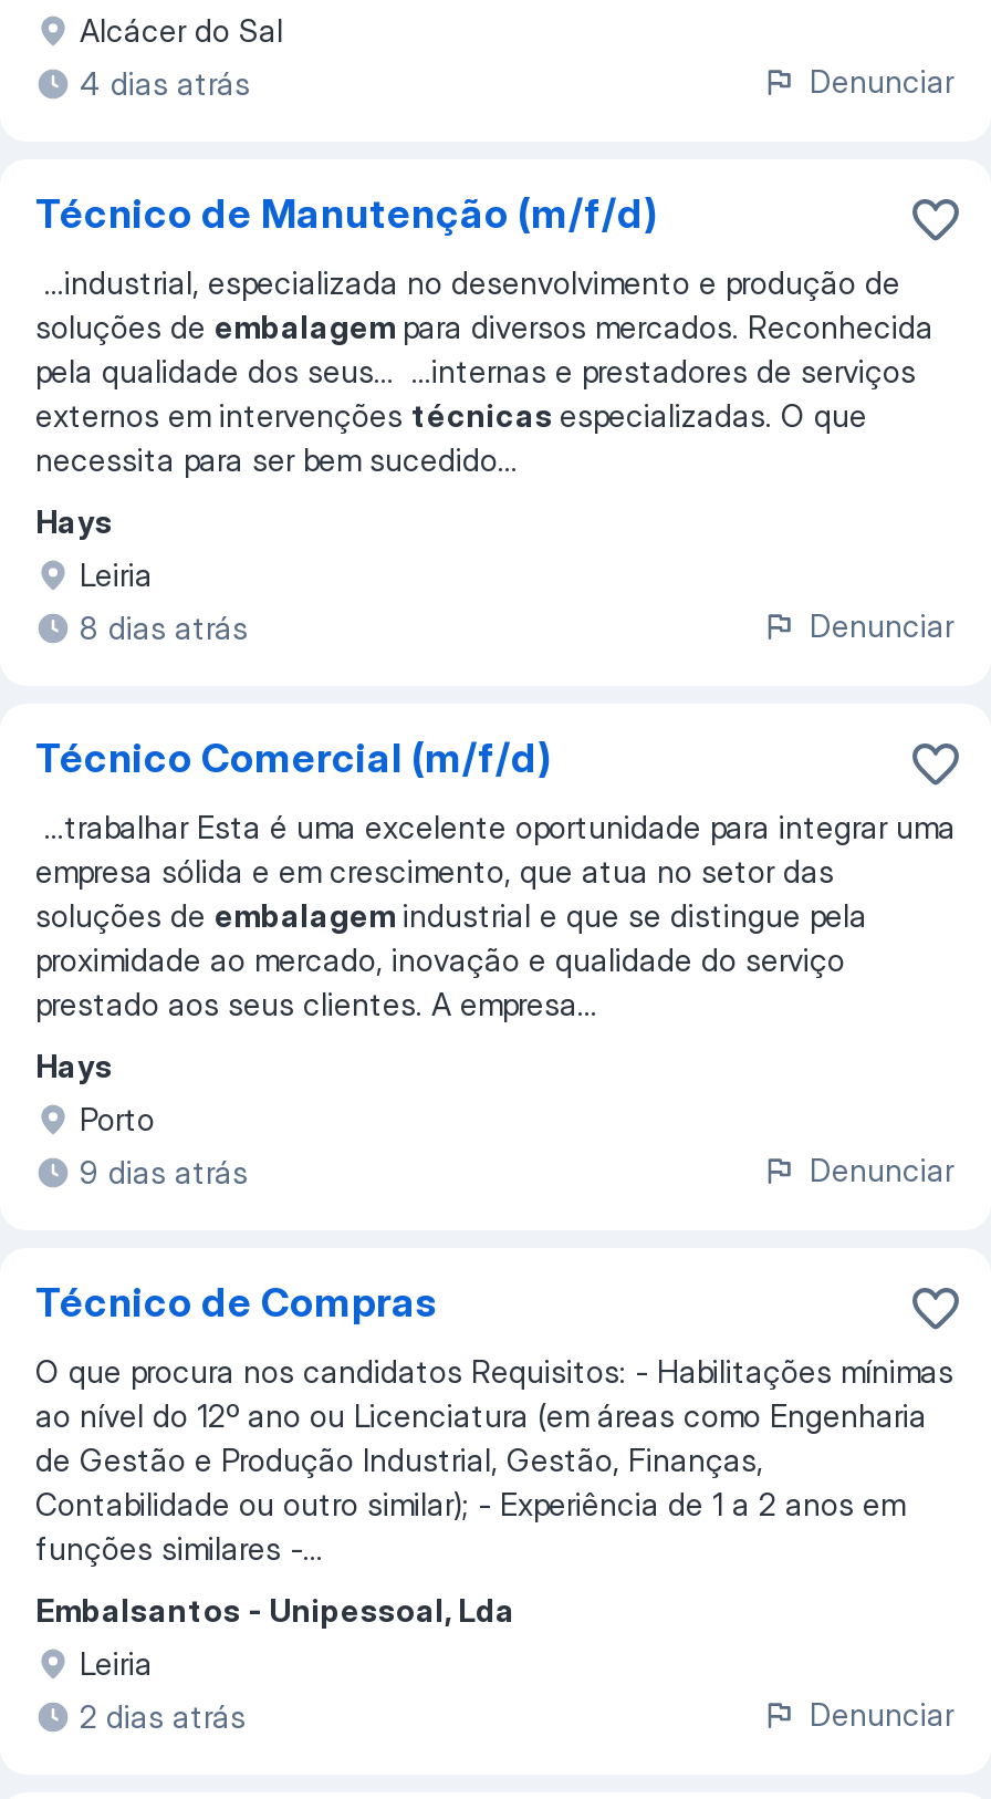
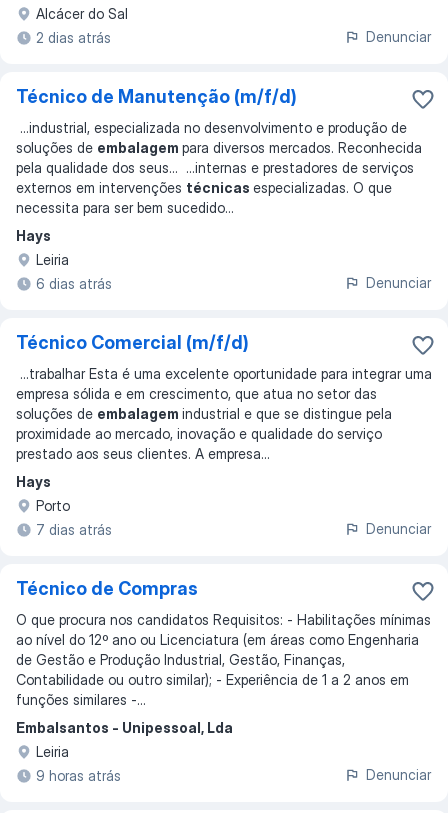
[80,64,250,102] 4 dias atrás -> [36,29,111,46] 2 dias atrás
[80,609,248,646] 8 dias atrás -> [36,275,112,292] 6 dias atrás
[80,1153,248,1190] 9 dias atrás -> [36,521,112,538] 7 dias atrás
[80,1697,246,1735] 2 dias atrás -> [36,767,121,784] 9 horas atrás

